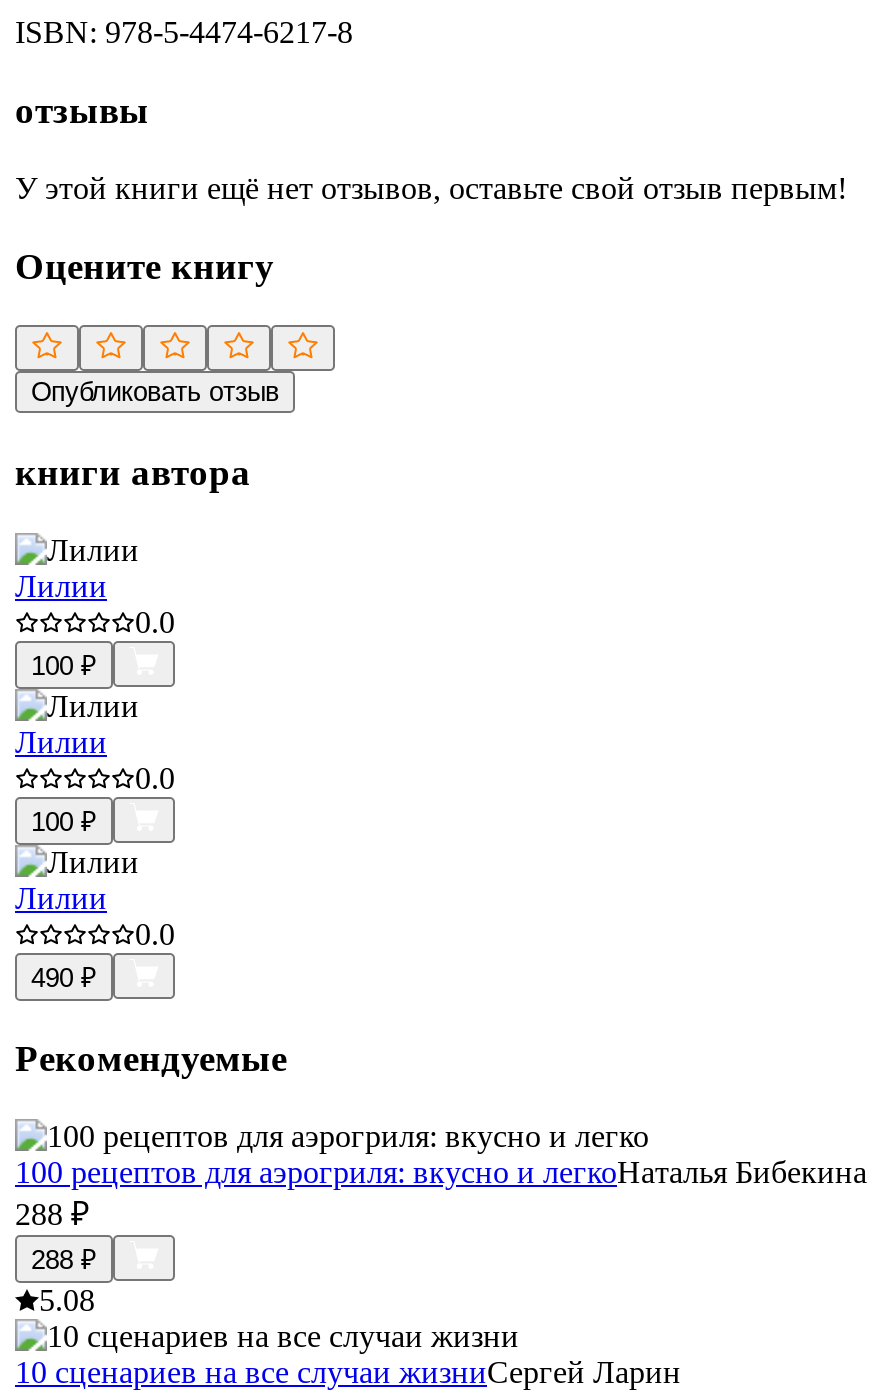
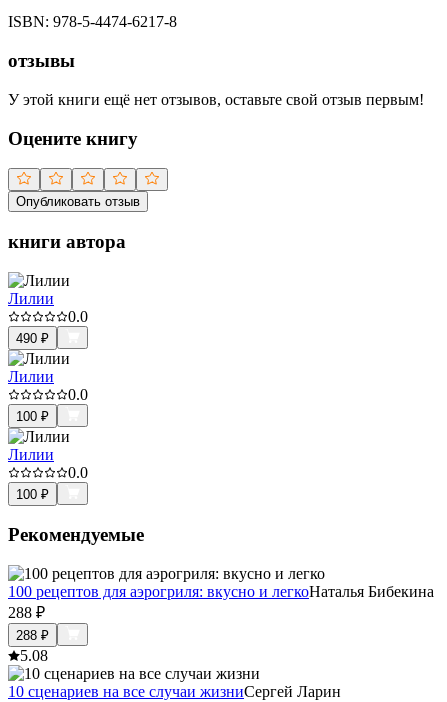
[31,651,97,681] 100 ₽ -> [16,331,49,346] 490 ₽
[31,963,97,993] 490 ₽ -> [16,487,49,502] 100 ₽

